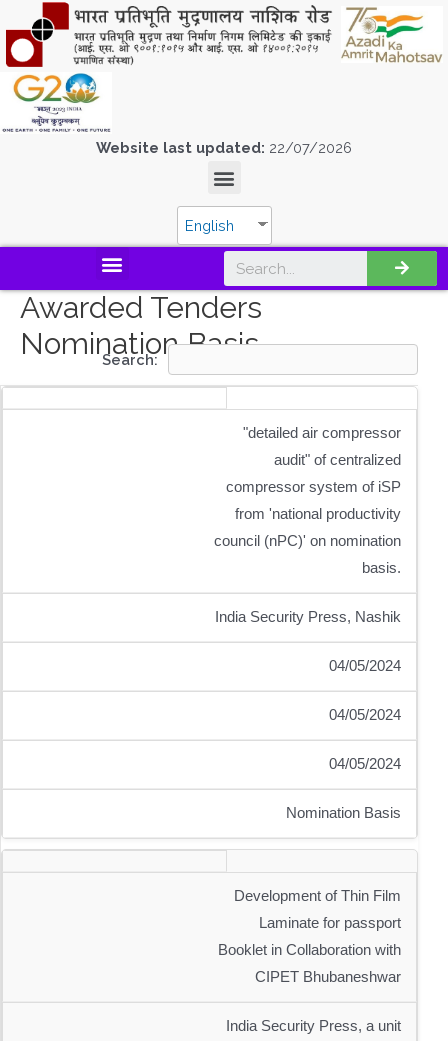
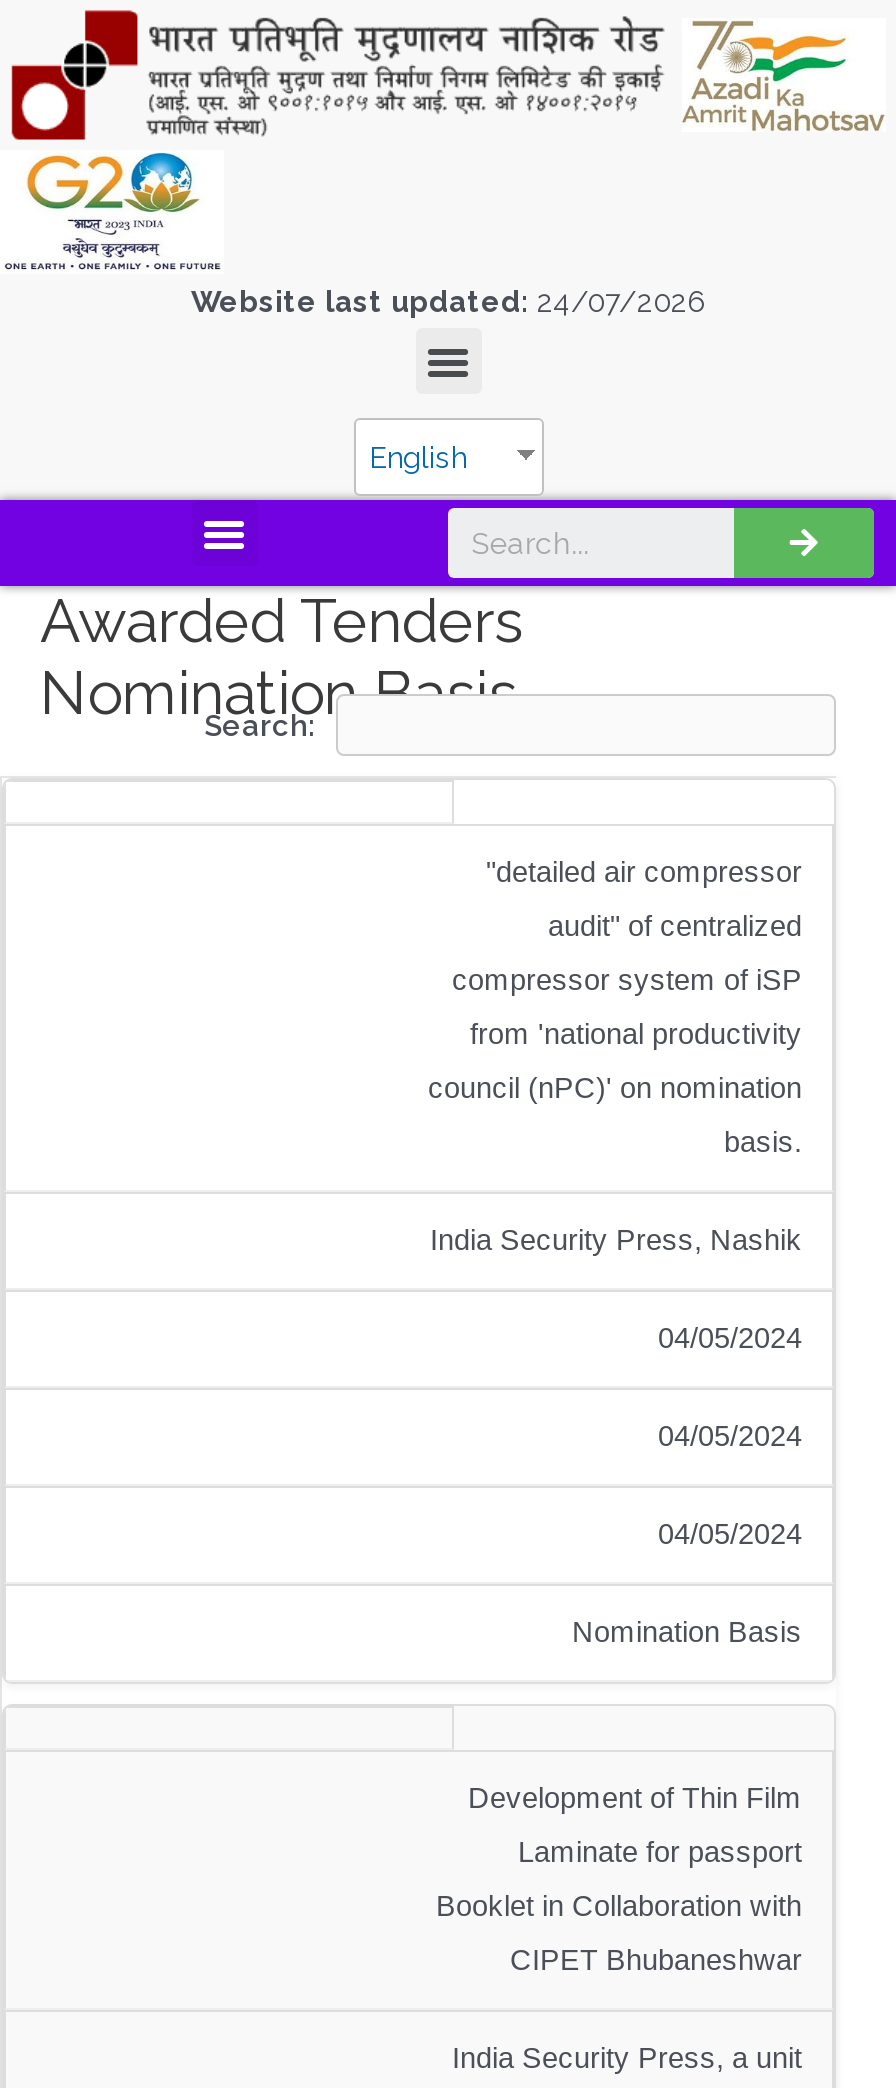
[96,139,352,156] Website last updated: 22/07/2026 -> [191,284,705,318] Website last updated: 24/07/2026

